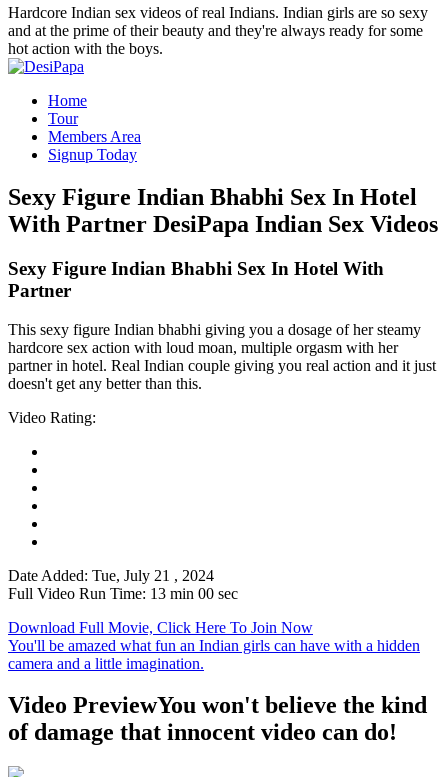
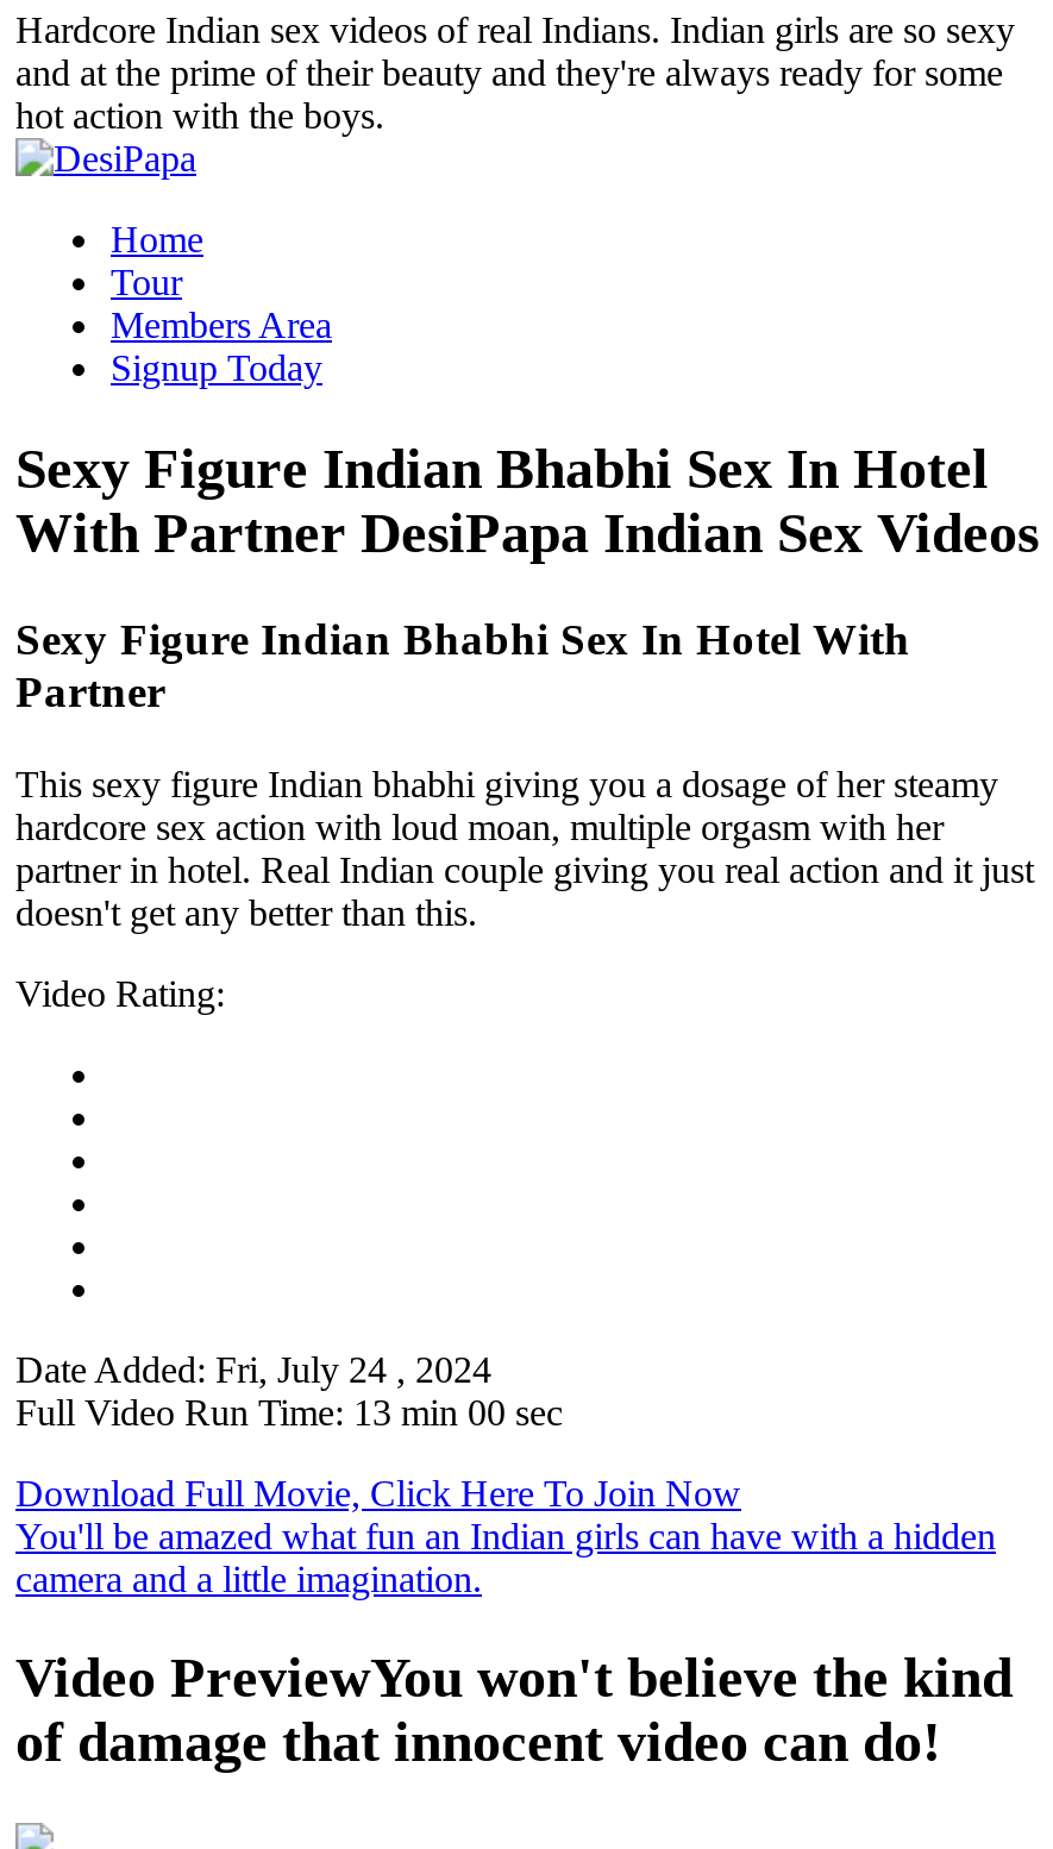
[8,566,214,583] Date Added: Tue, July 21 , 2024 -> [15,1348,491,1389] Date Added: Fri, July 24 , 2024

